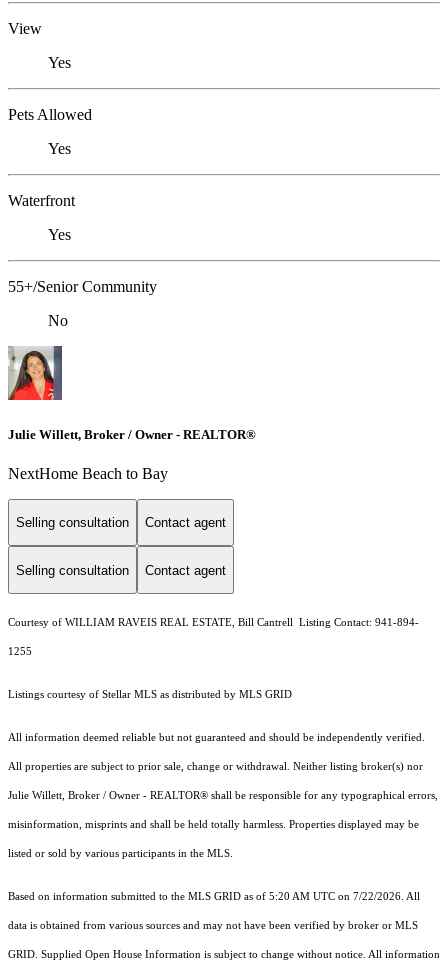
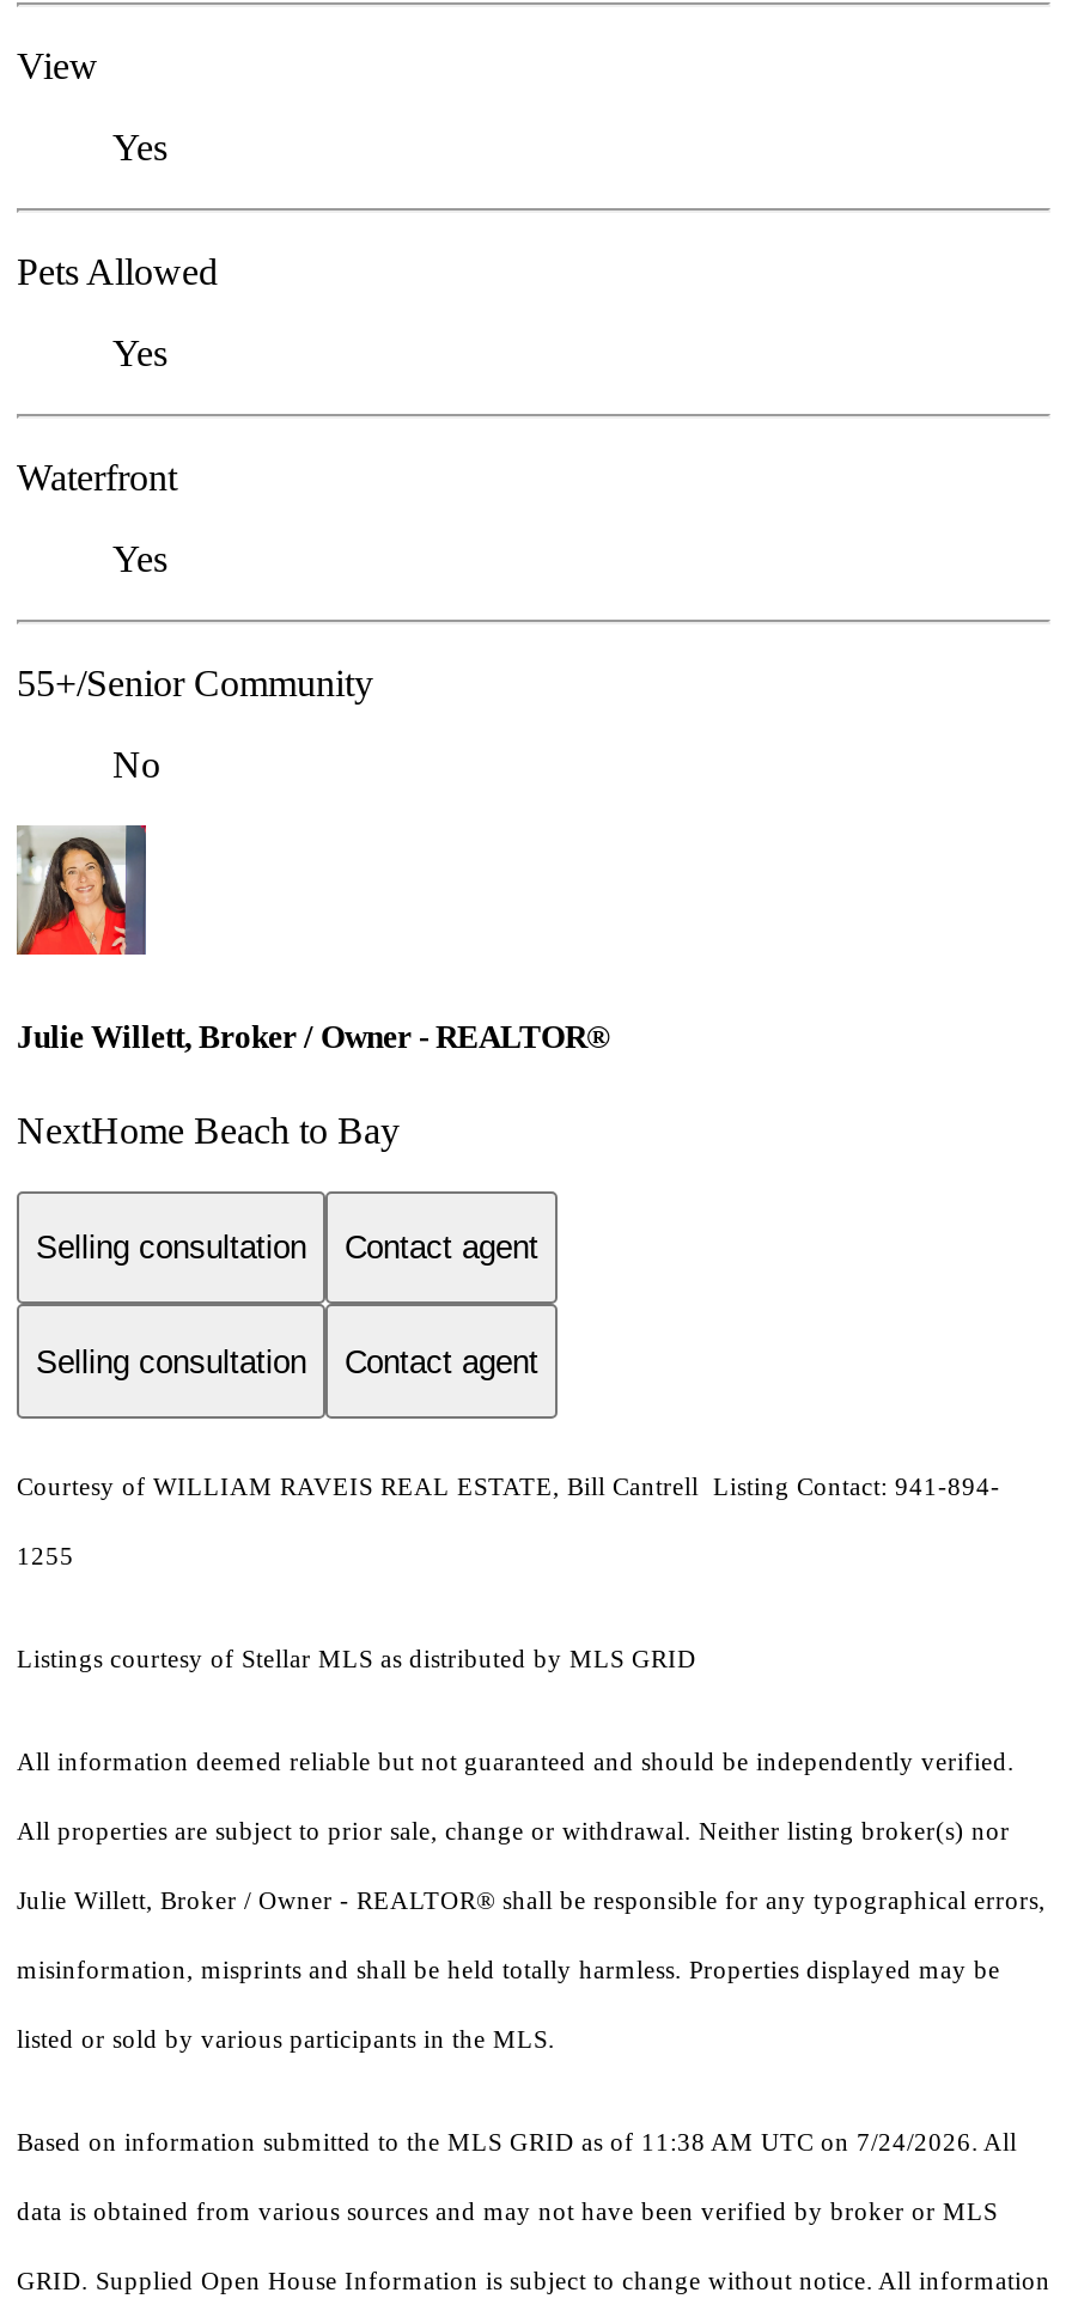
[8,891,420,902] Based on information submitted to the MLS GRID as of 5:20 AM UTC on 7/22/2026. All -> [17,2129,1017,2156] Based on information submitted to the MLS GRID as of 11:38 AM UTC on 7/24/2026. All

